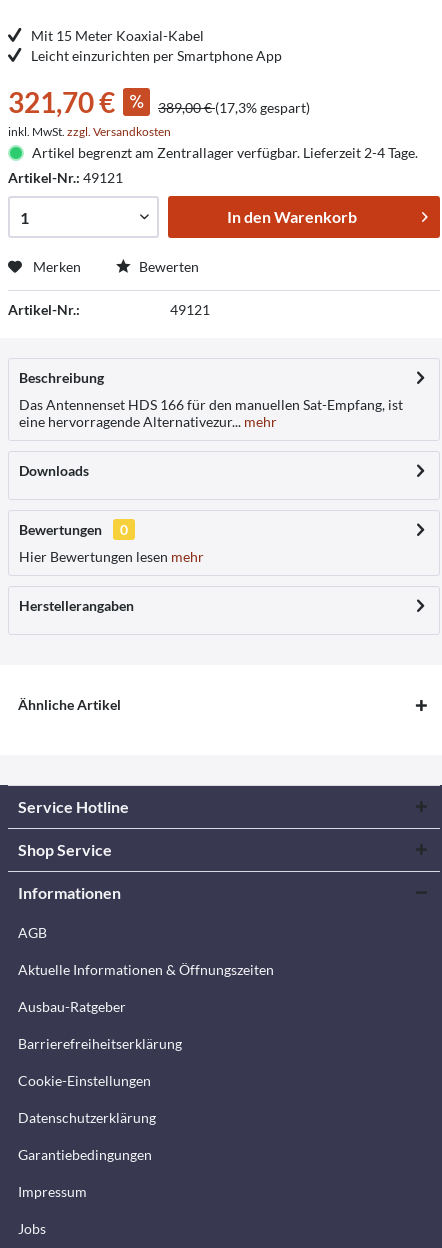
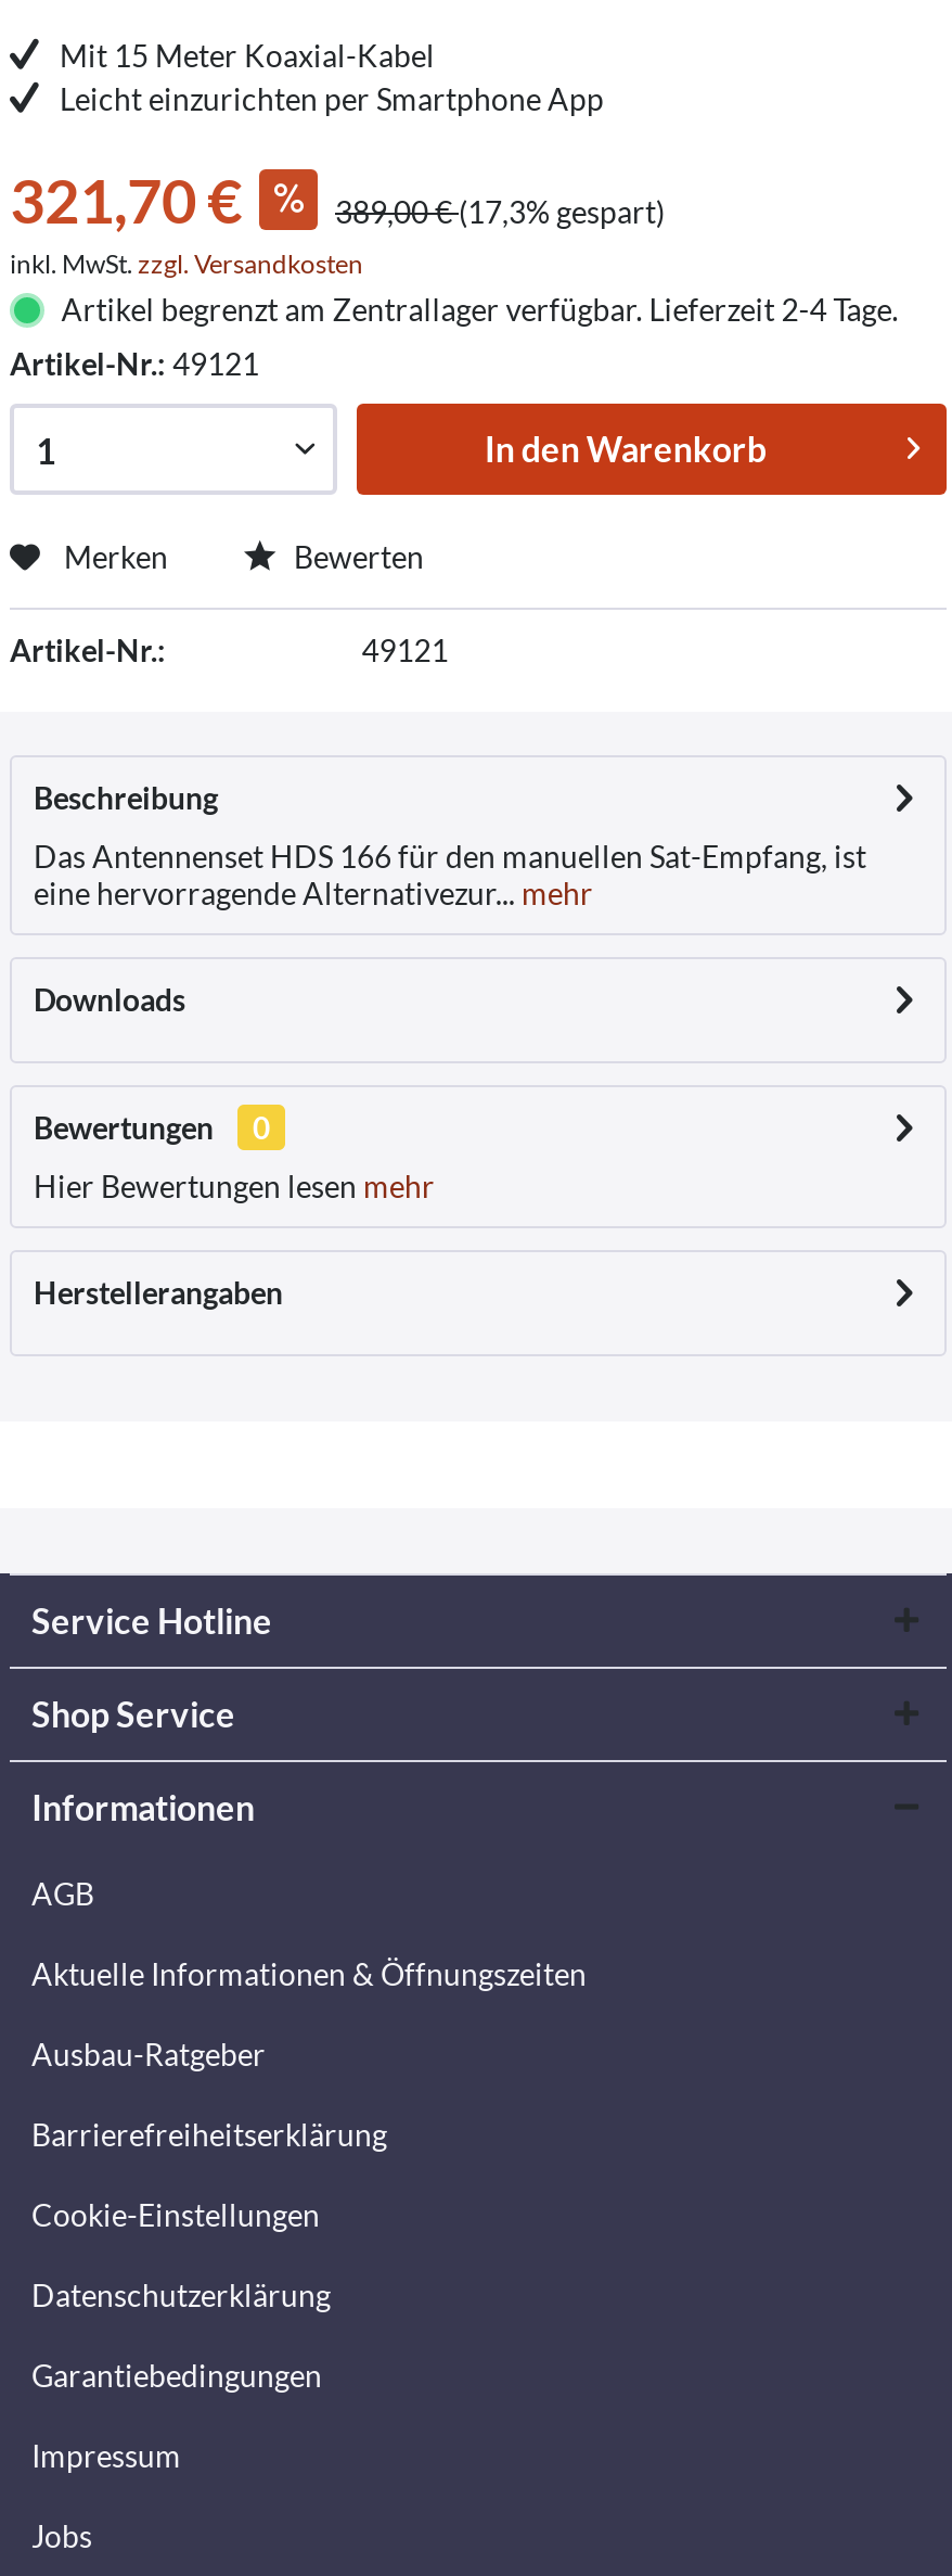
[18,696,121,713] Ähnliche Artikel -> none

